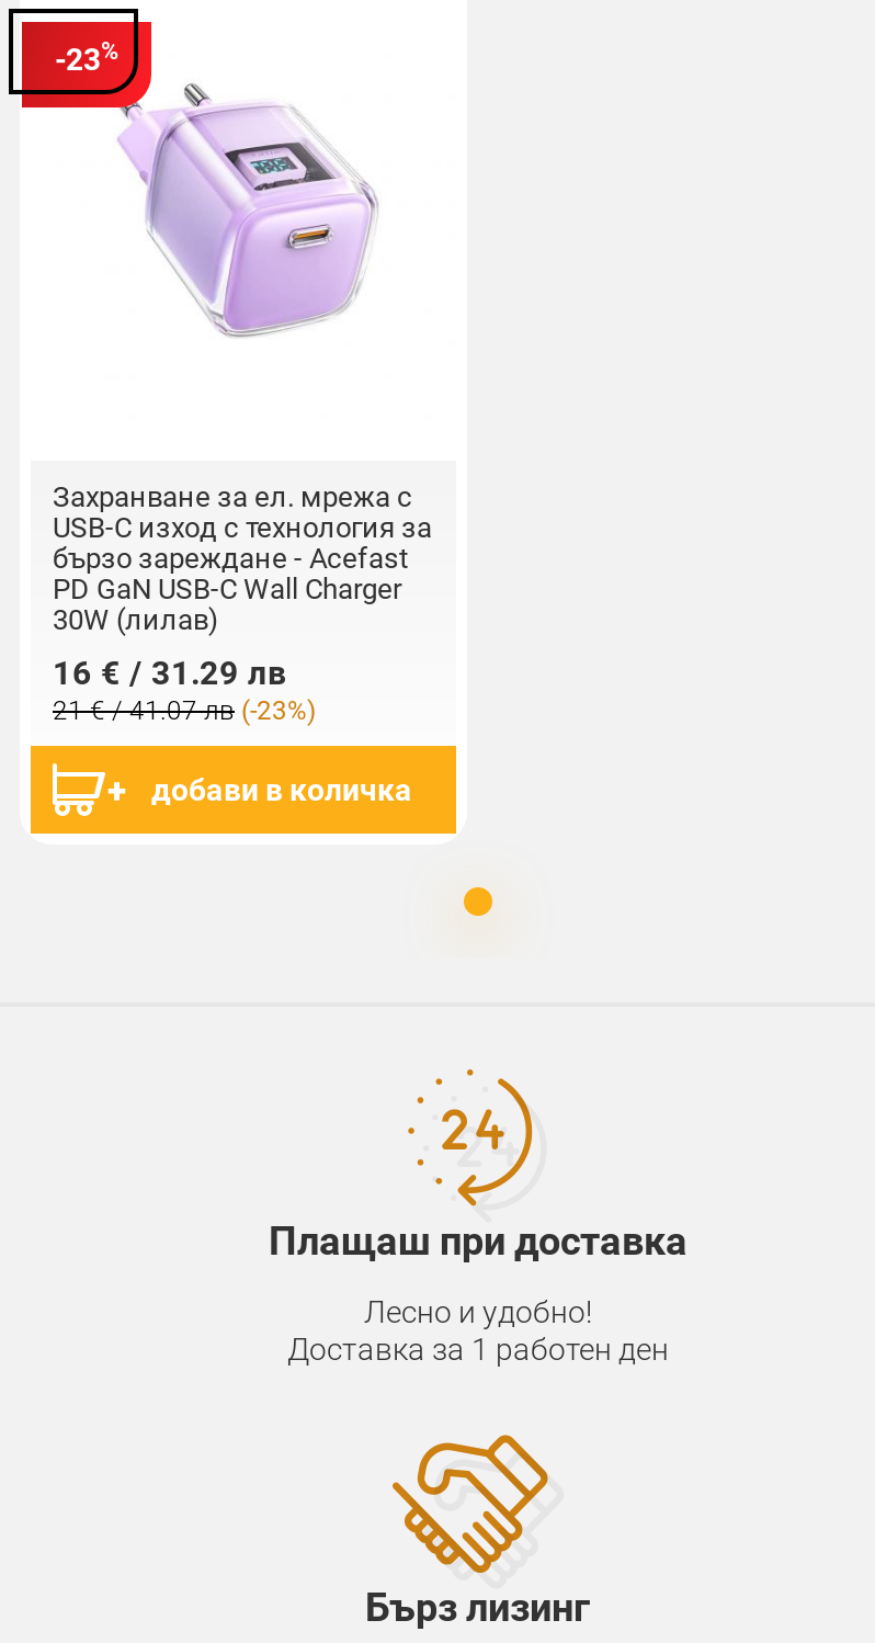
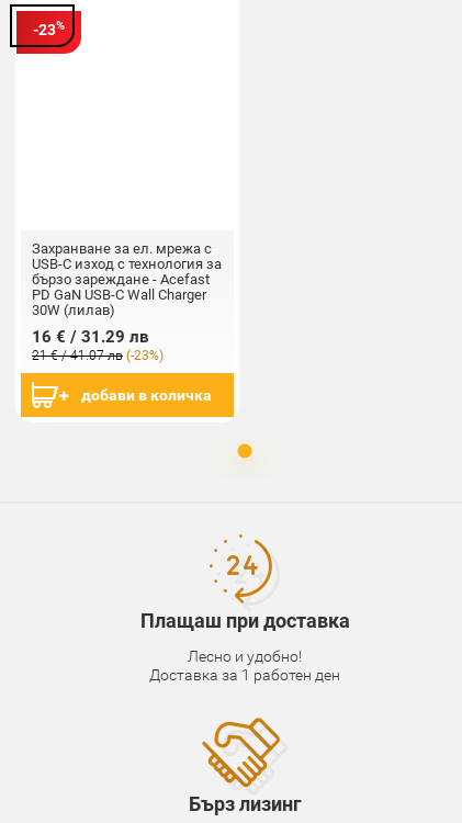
[116,83,377,338] [image] -> none

